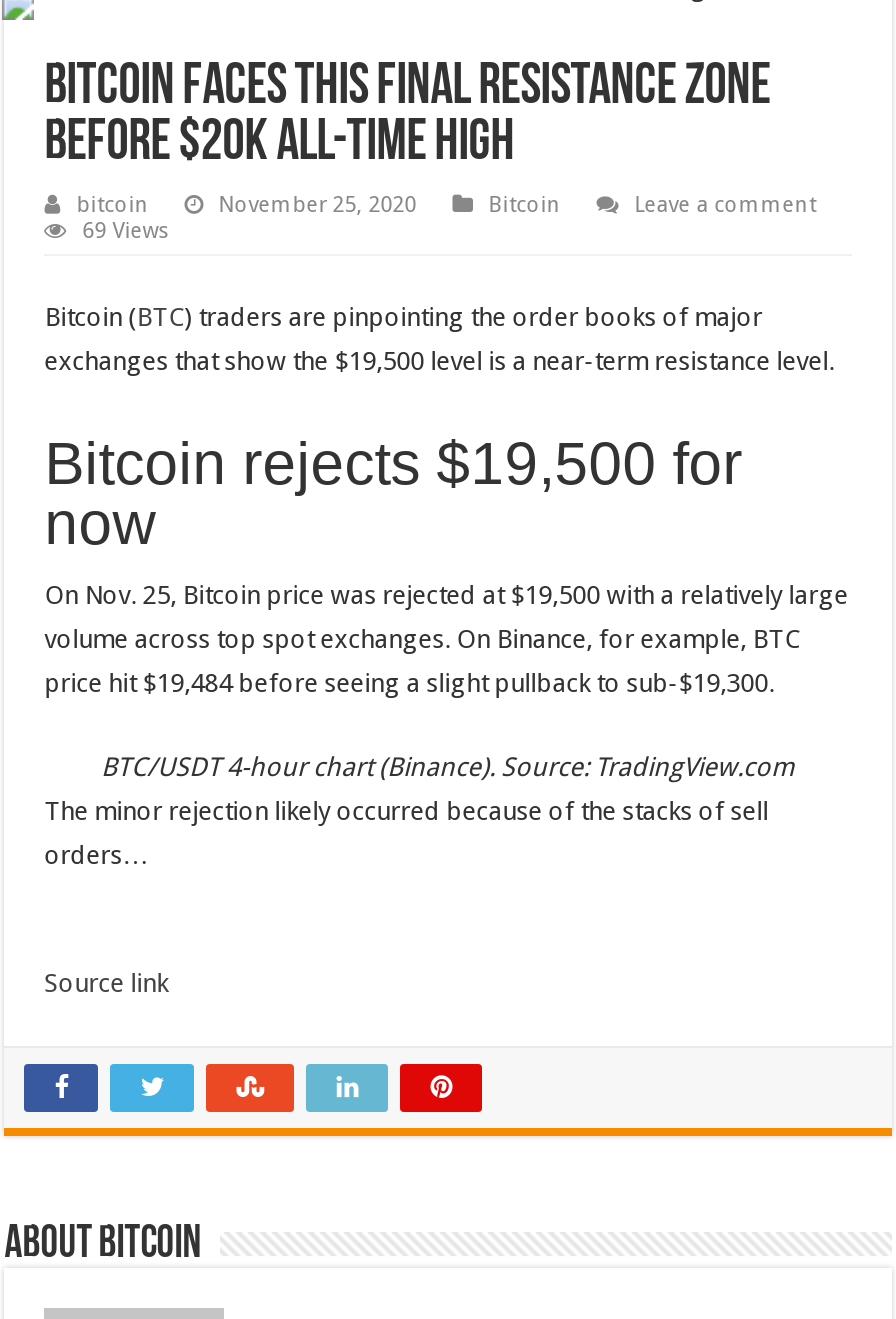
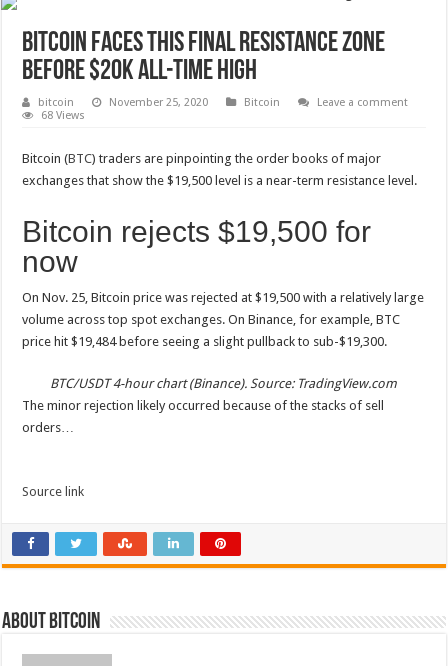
[82,218,170,244] 69 Views -> [41,109,85,122] 68 Views

